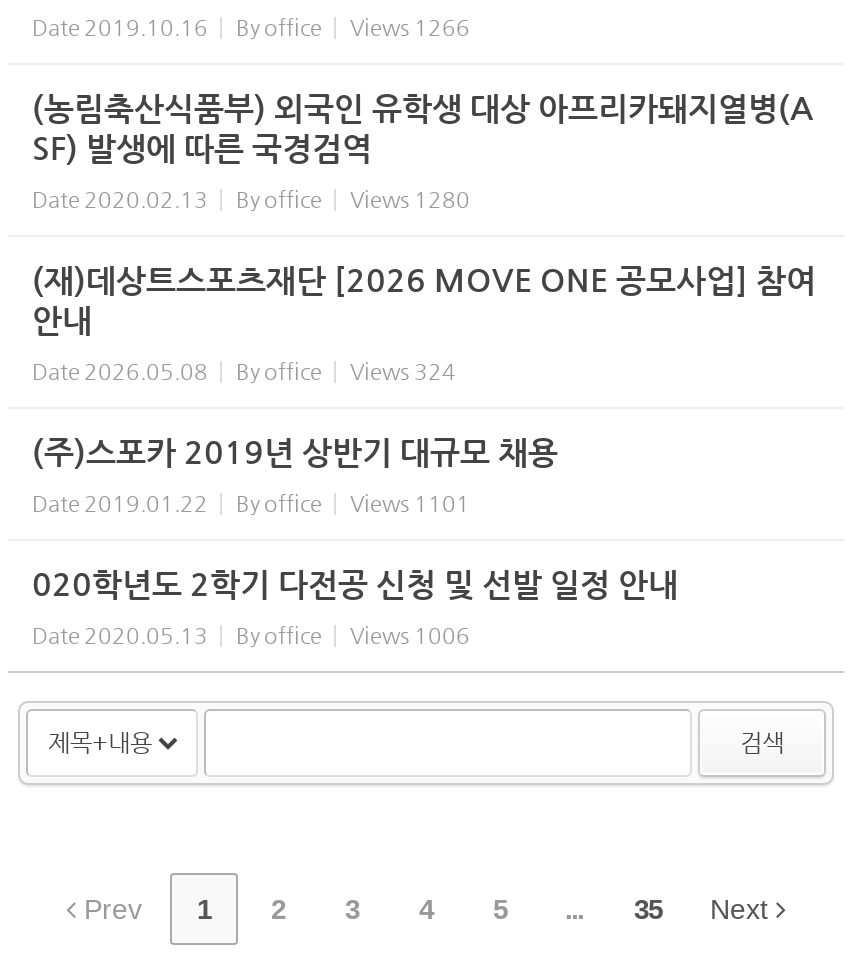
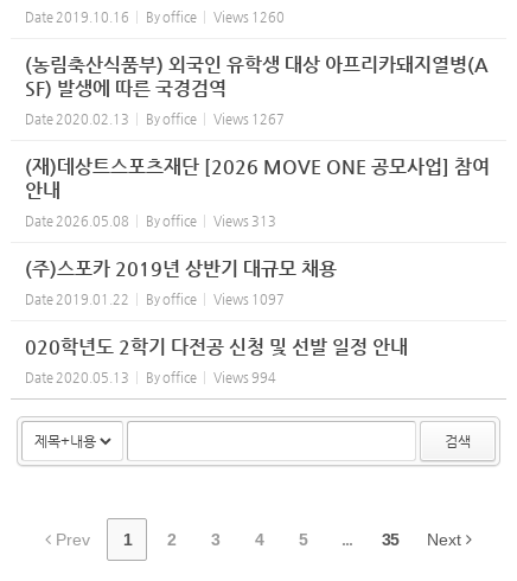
[32,16,470,42] Date 2019.10.16 By office Views 1266 -> [25,10,285,25] Date 2019.10.16 By office Views 1260
[32,188,470,214] Date 2020.02.13 By office Views 1280 -> [25,112,285,127] Date 2020.02.13 By office Views 1267
[32,360,456,386] Date 2026.05.08 By office Views 324 -> [25,214,276,229] Date 2026.05.08 By office Views 313
[32,492,470,518] Date 2019.01.22 By office Views 1101 -> [25,292,285,308] Date 2019.01.22 By office Views 1097
[32,624,470,650] Date 2020.05.13 By office Views 1006 -> [25,370,276,386] Date 2020.05.13 By office Views 994

